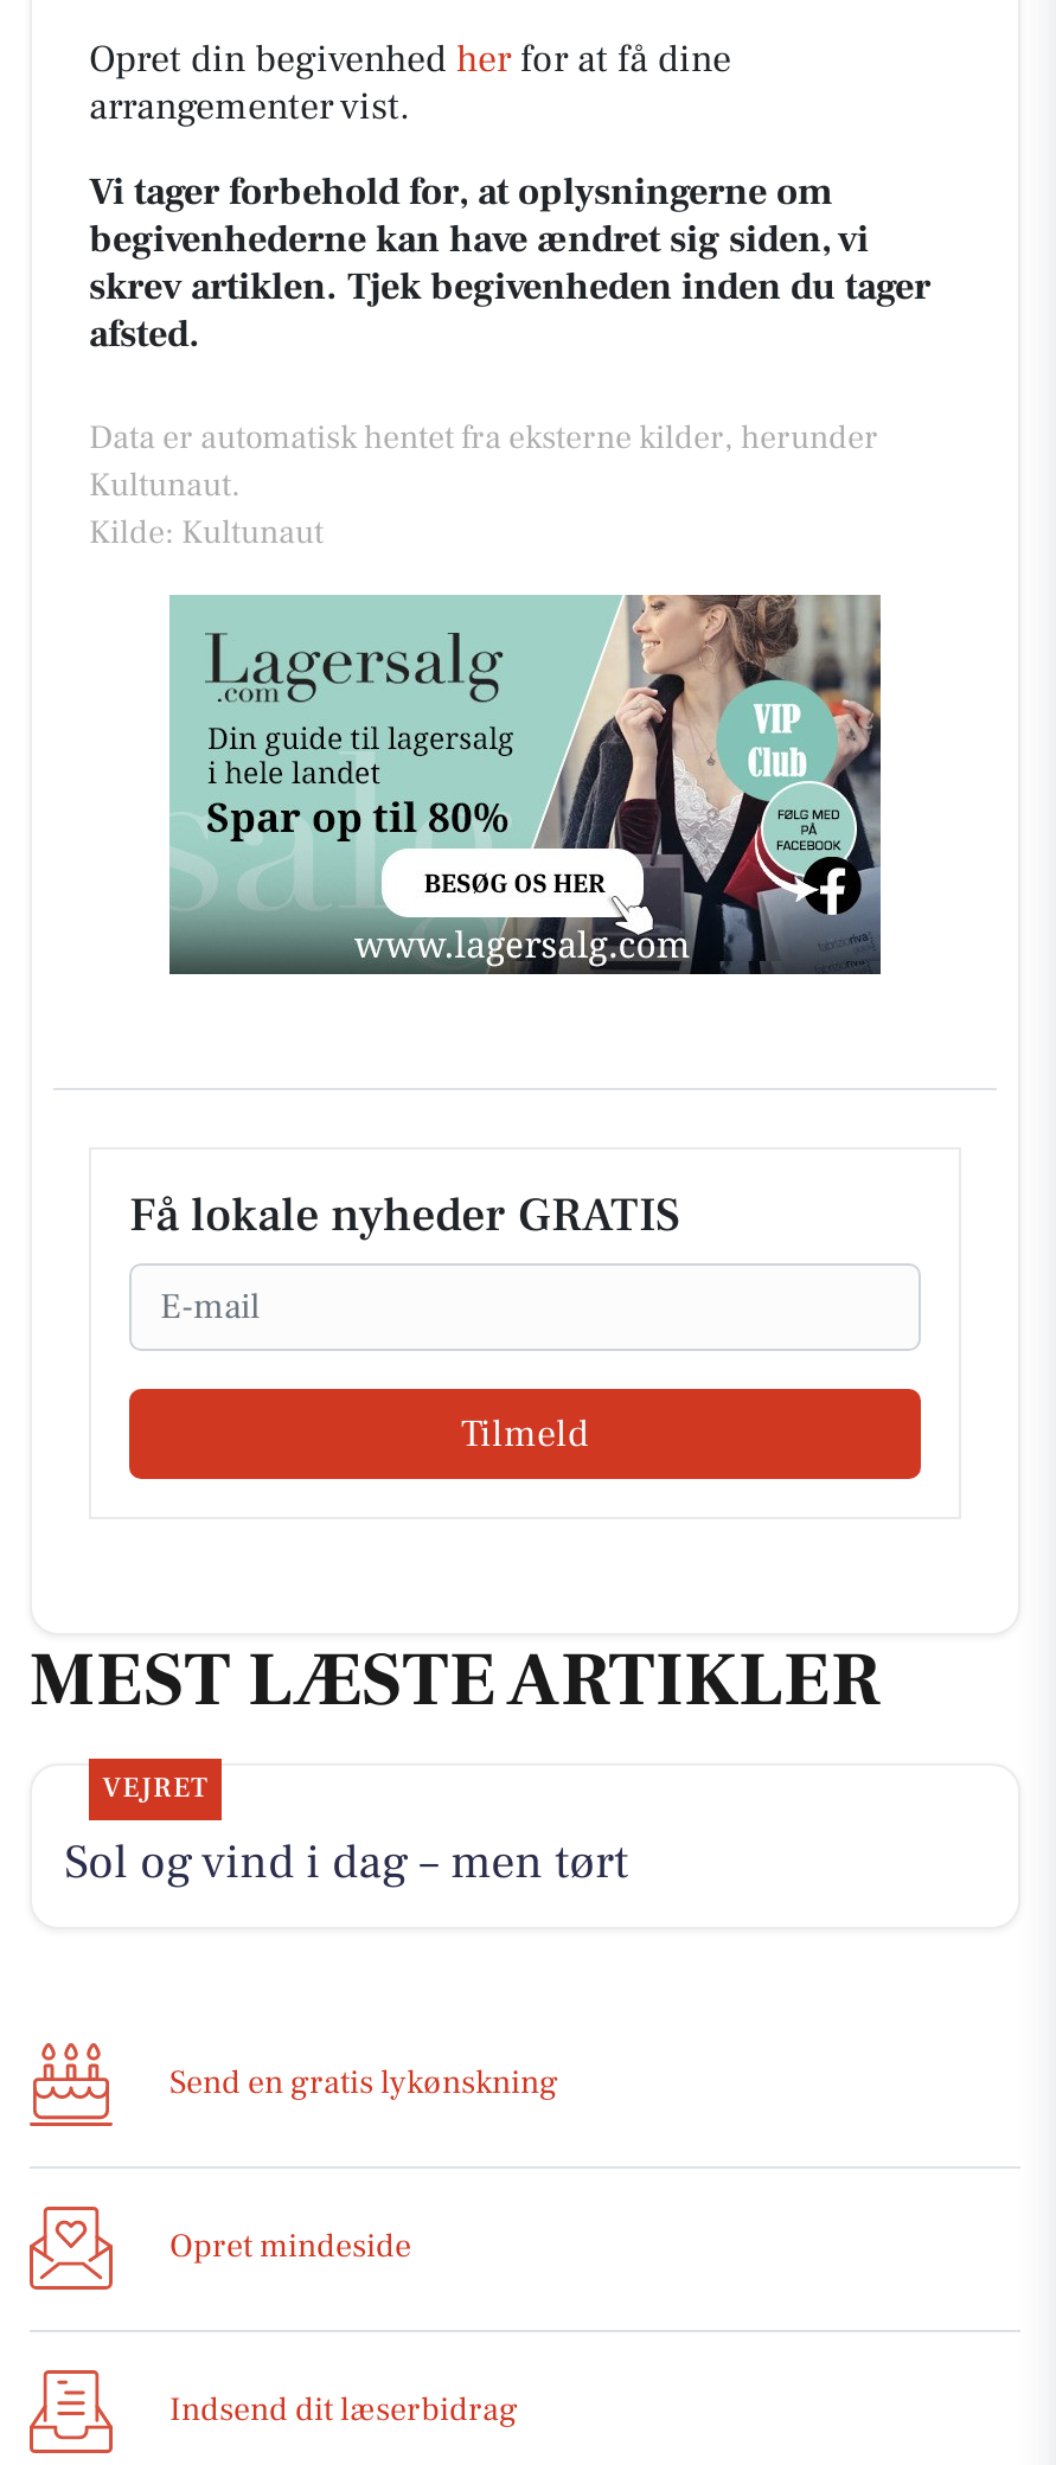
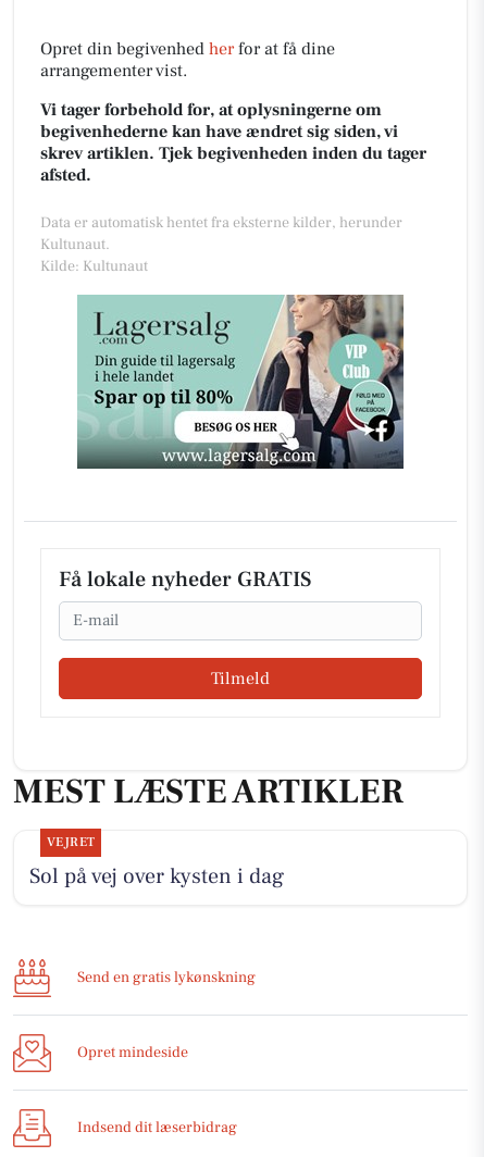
[64,1833,628,1894] Sol og vind i dag – men tørt -> [29,862,283,890] Sol på vej over kysten i dag

